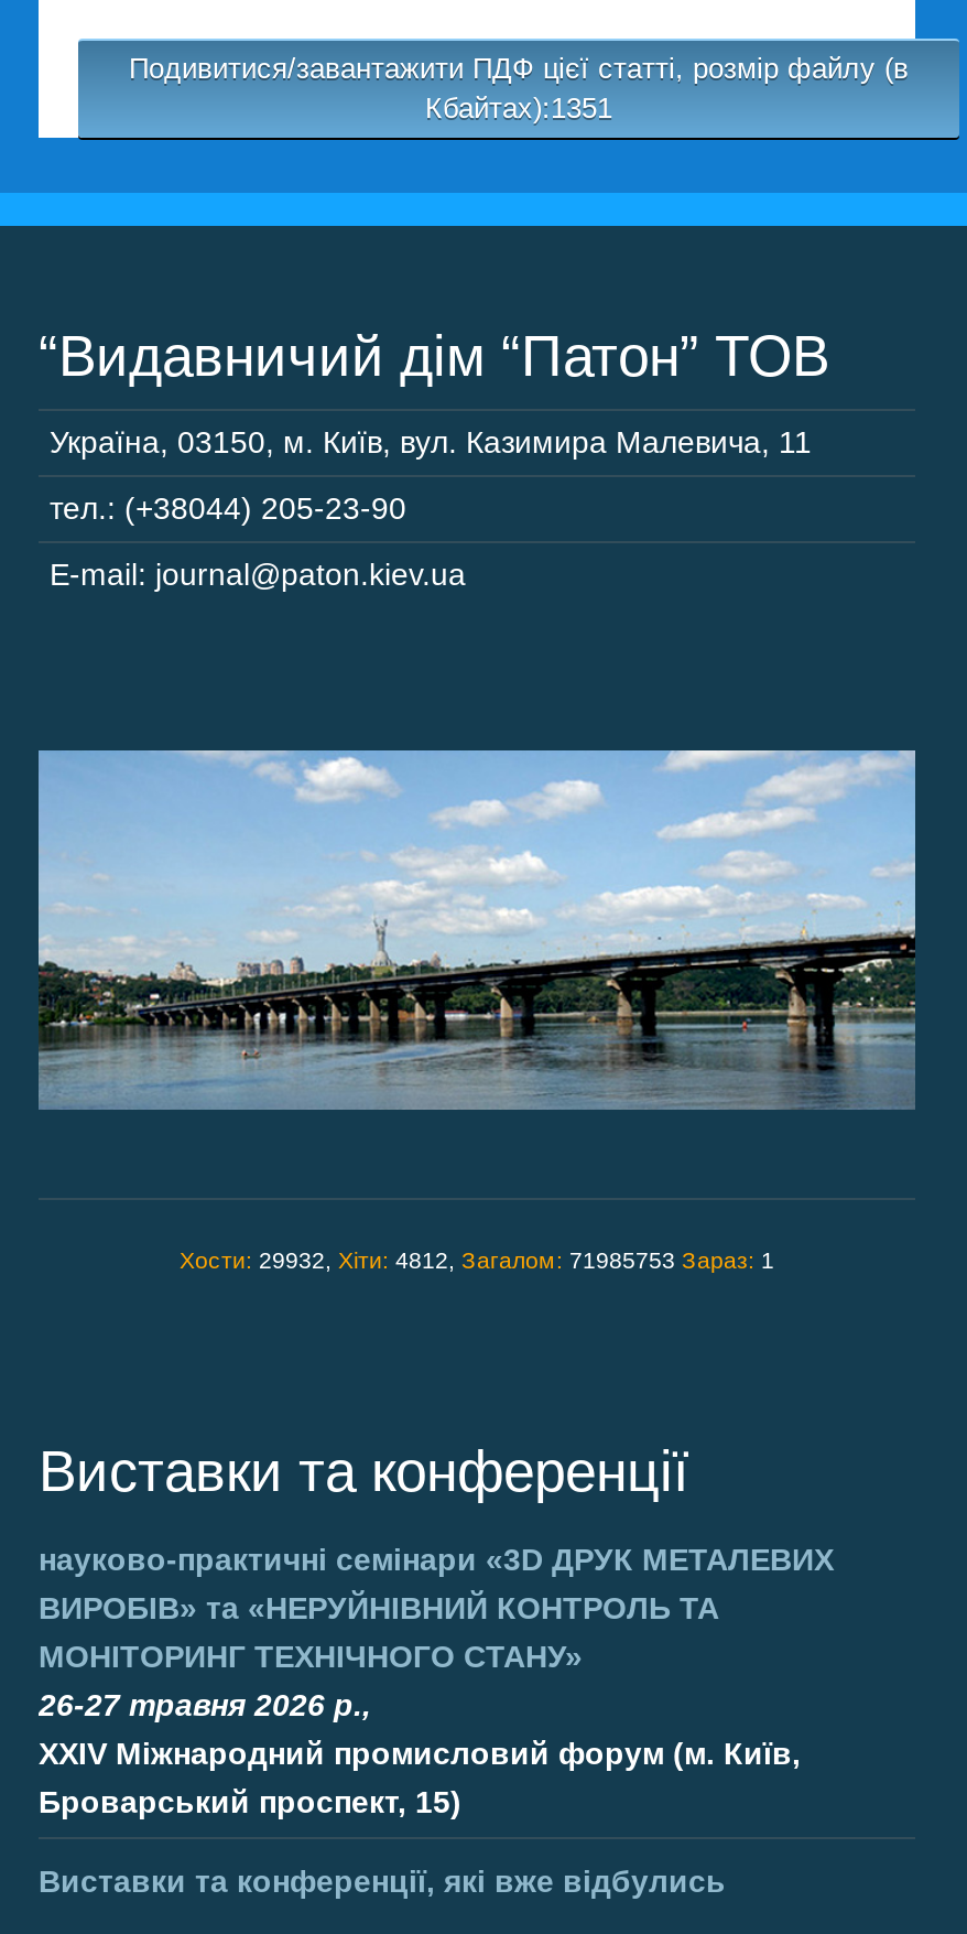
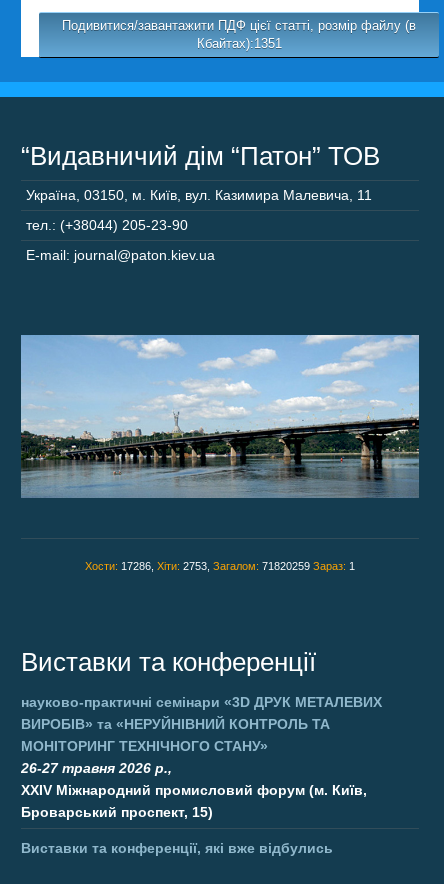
[180,1247,774,1274] Хости: 29932, Хіти: 4812, Загалом: 71985753 Зараз: 1 -> [85,560,355,572] Хости: 17286, Хіти: 2753, Загалом: 71820259 Зараз: 1

